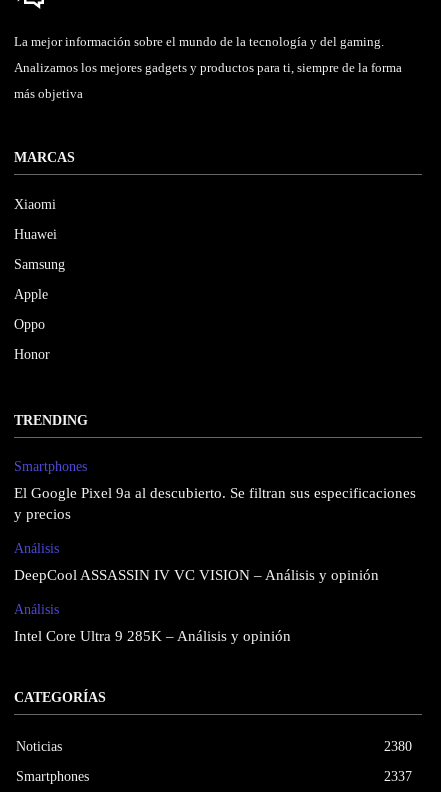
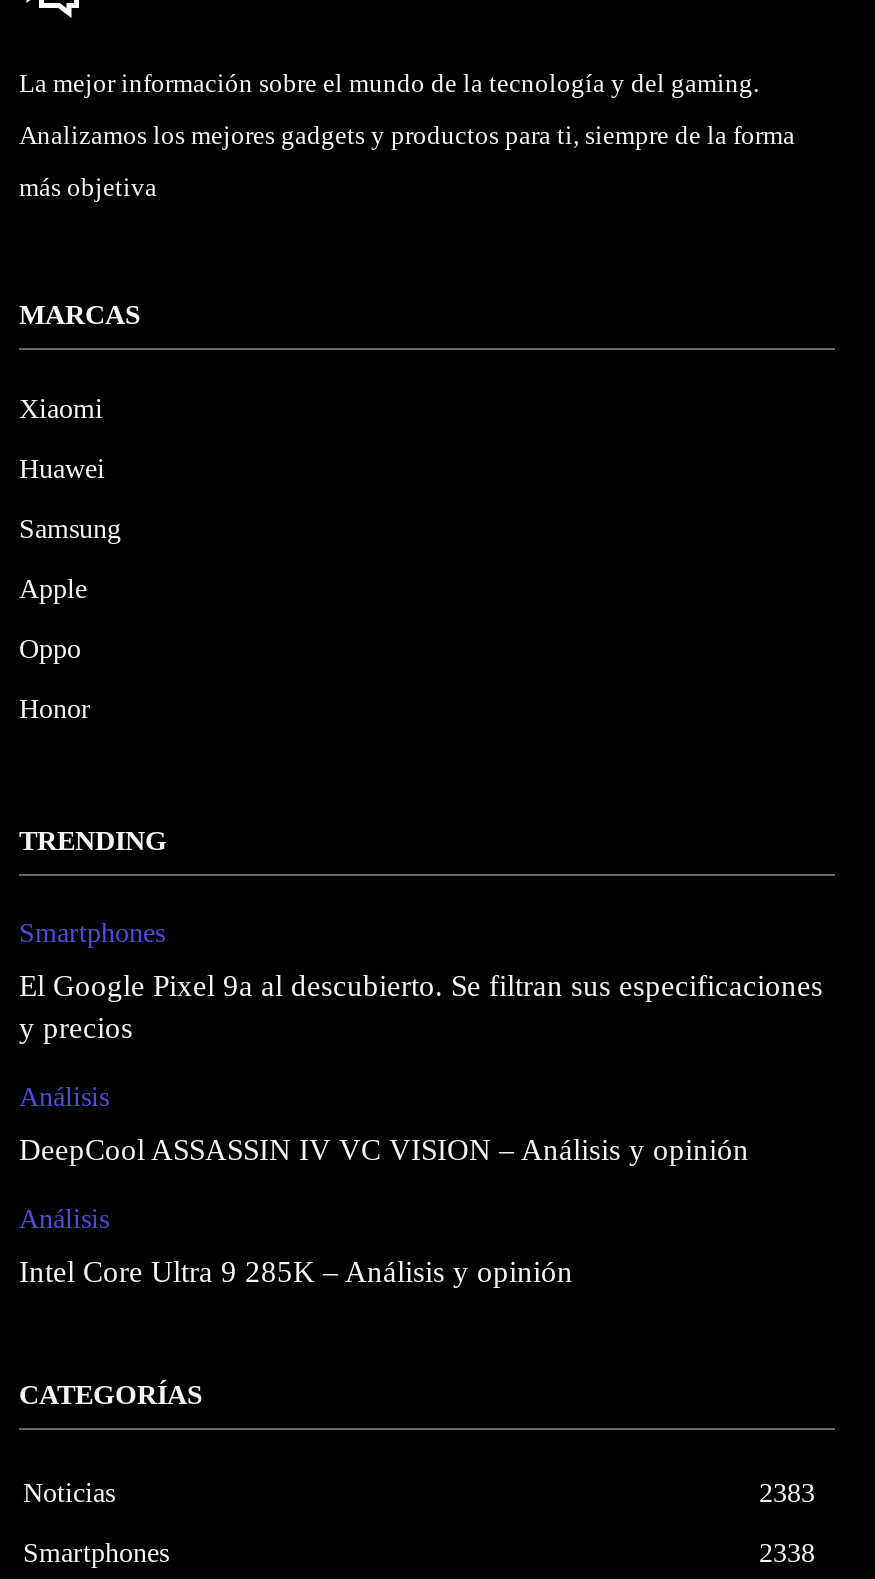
[384,739,412,754] 2380 -> [759,1479,815,1509] 2383
[384,769,412,784] 2337 -> [759,1539,815,1569] 2338

